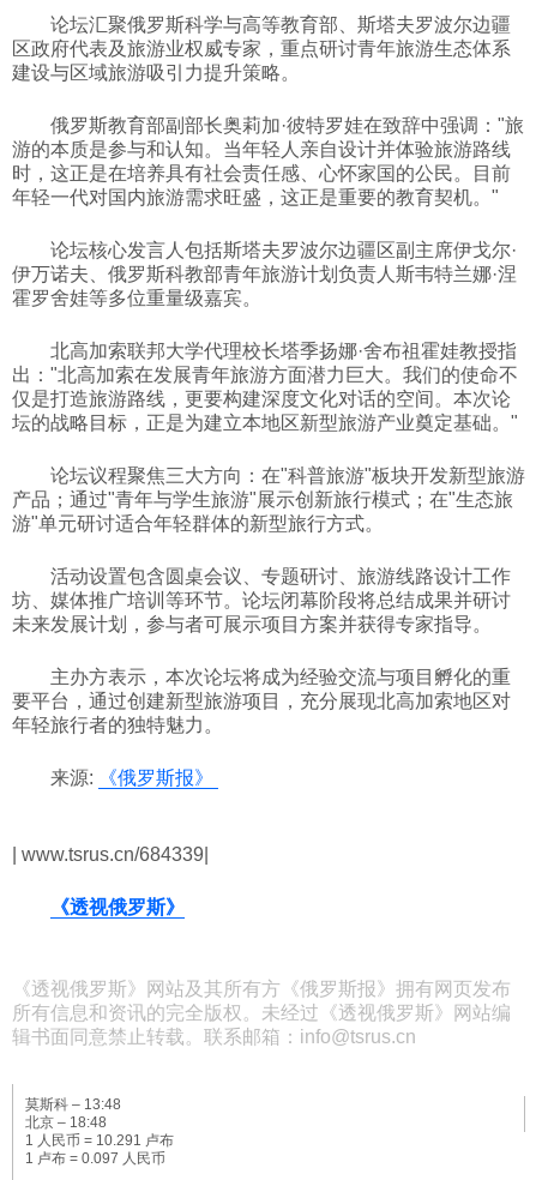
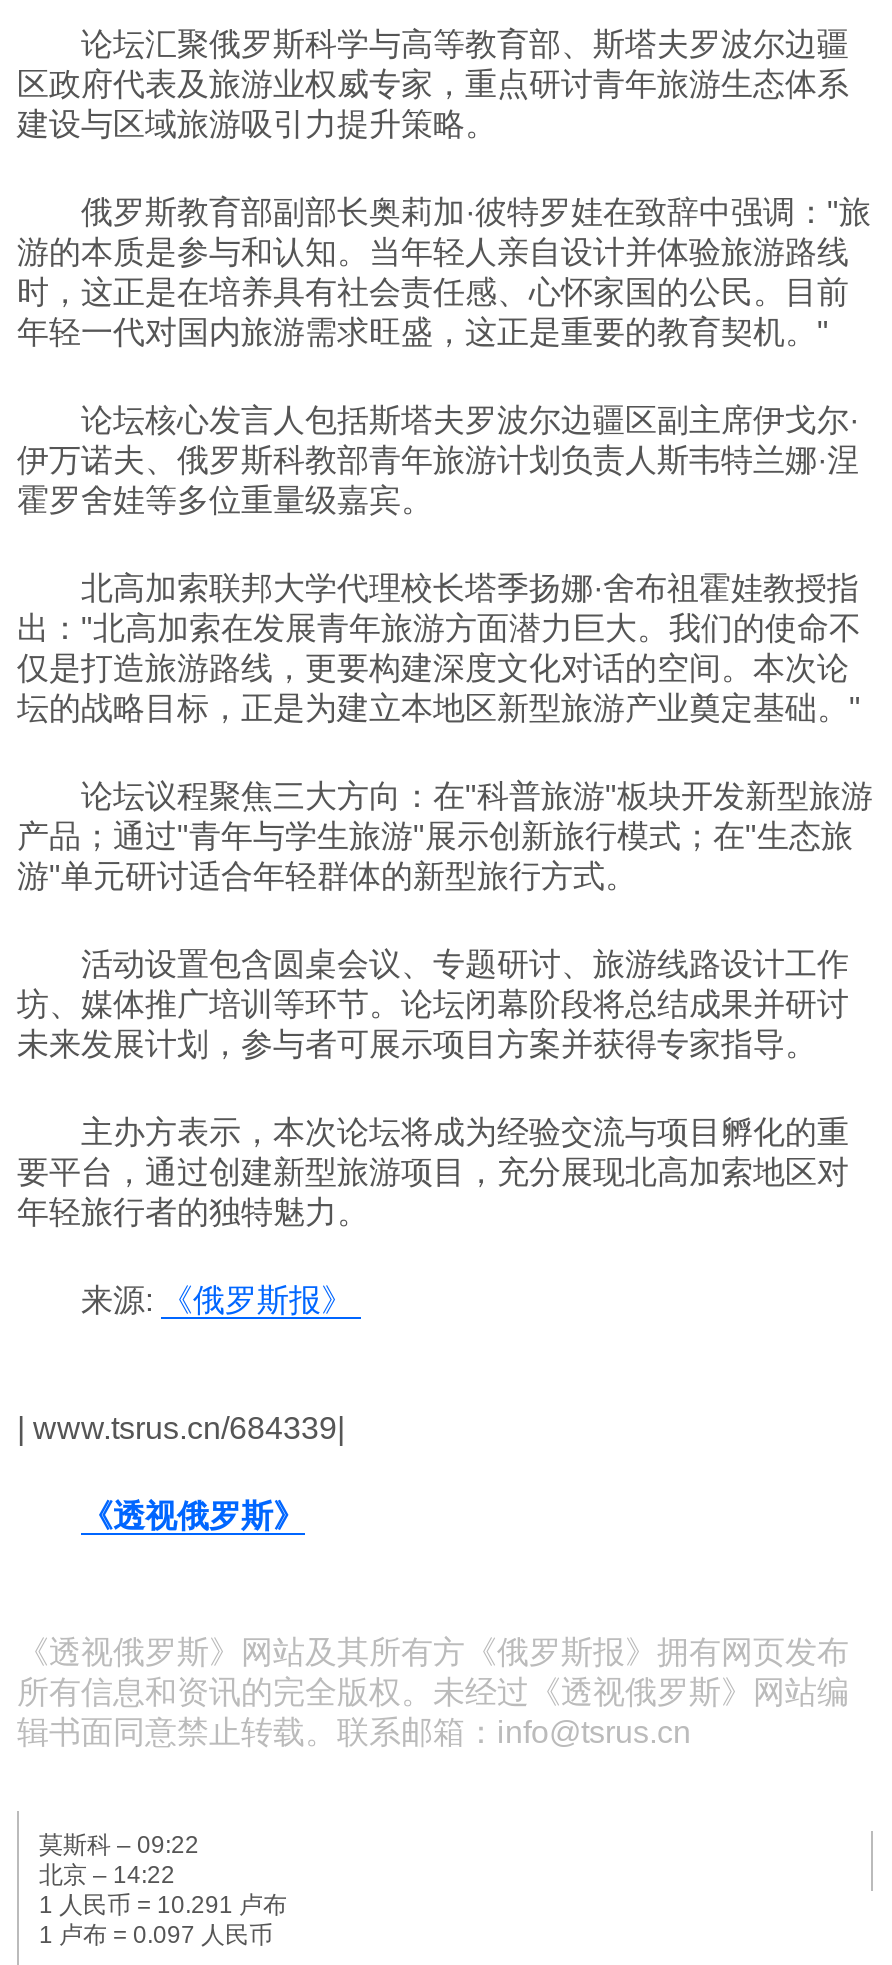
[25,1096,121,1113] 莫斯科 – 13:48 -> [39,1831,199,1859] 莫斯科 – 09:22
[25,1114,107,1131] 北京 – 18:48 -> [39,1861,175,1889] 北京 – 14:22

